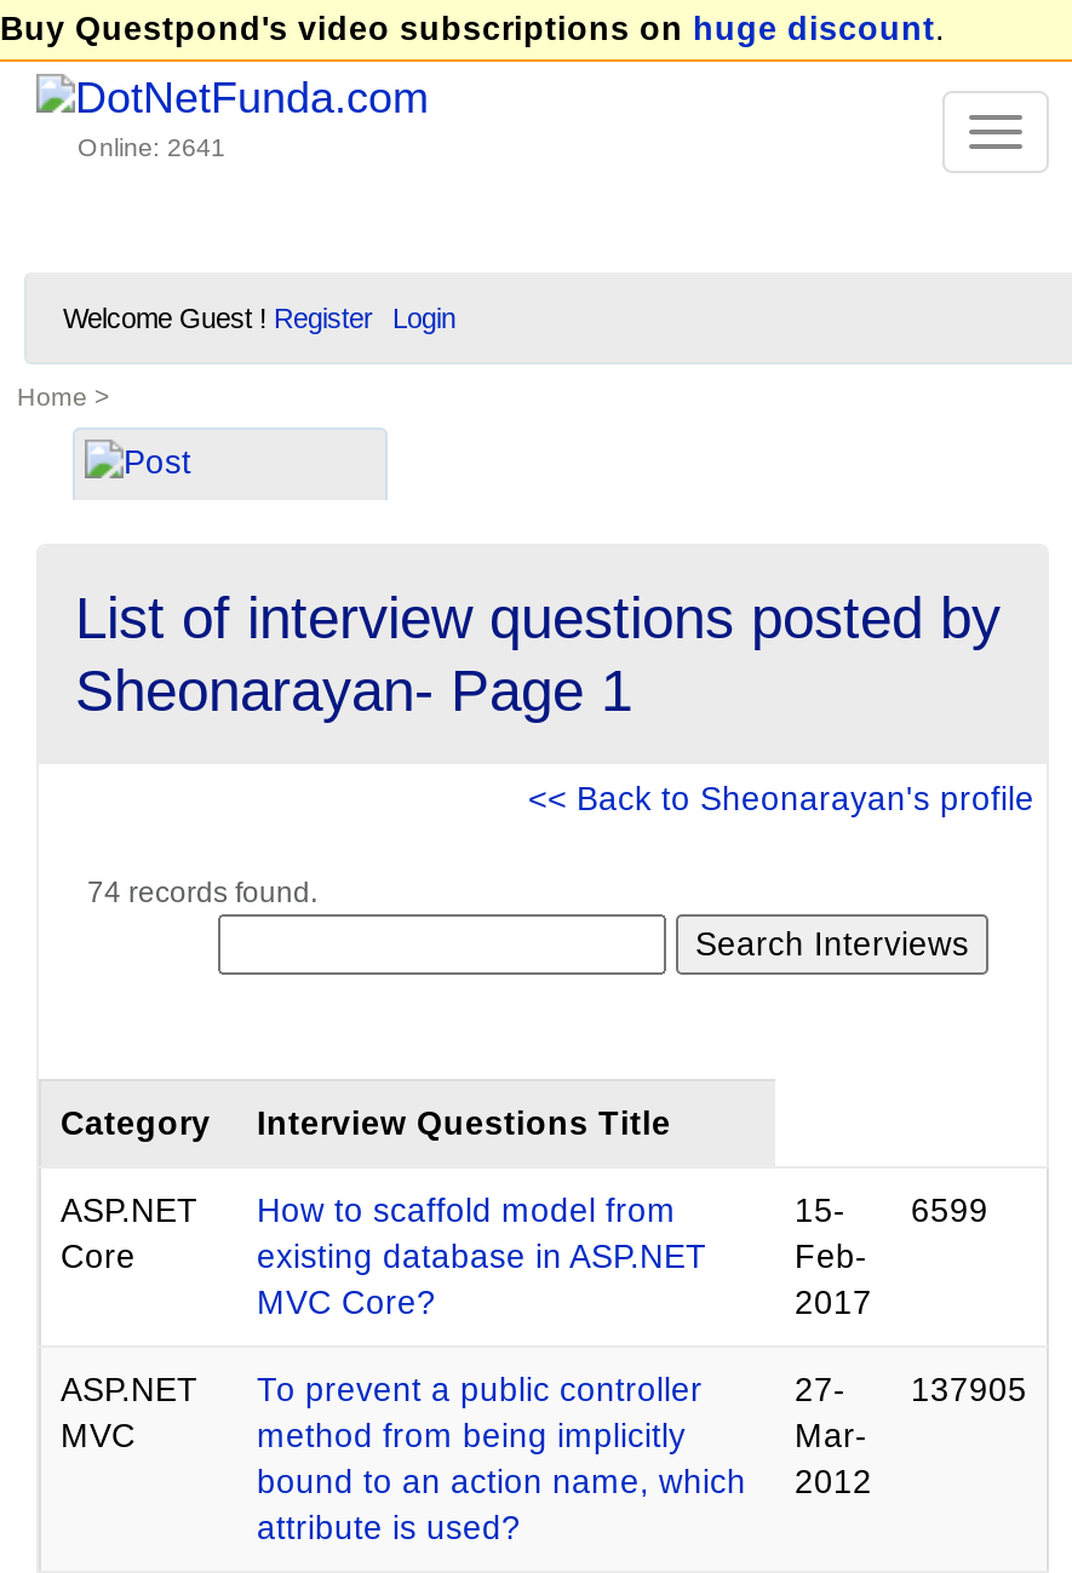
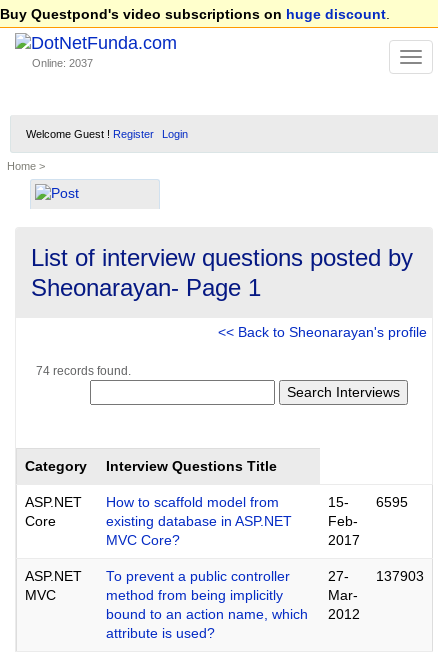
[78,132,225,162] Online: 2641 -> [32,57,93,69] Online: 2037
[795,1193,988,1229] 15- 6599 -> [328,495,408,510] 15- 6595
[795,1372,1027,1408] 27- 137905 -> [328,569,424,584] 27- 137903

